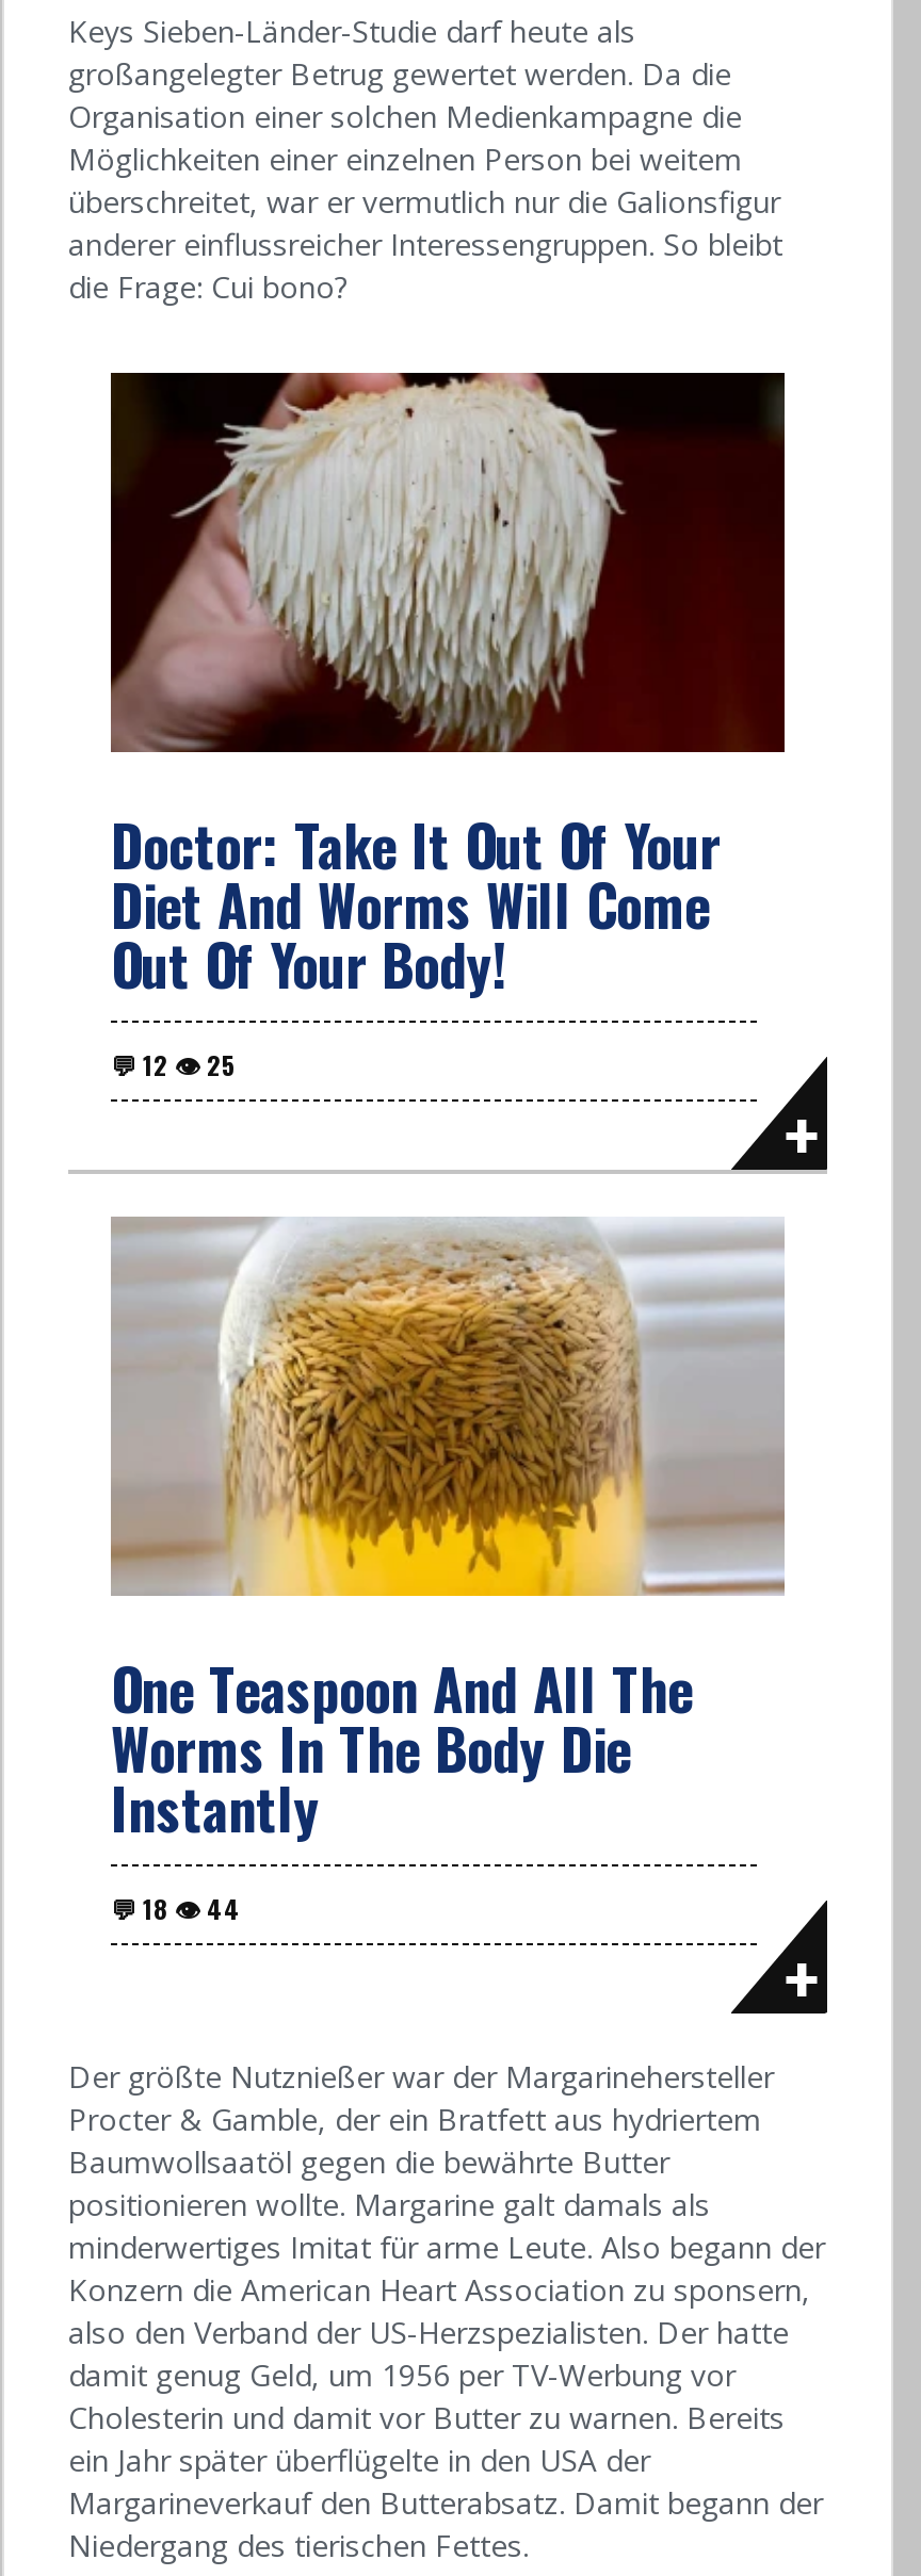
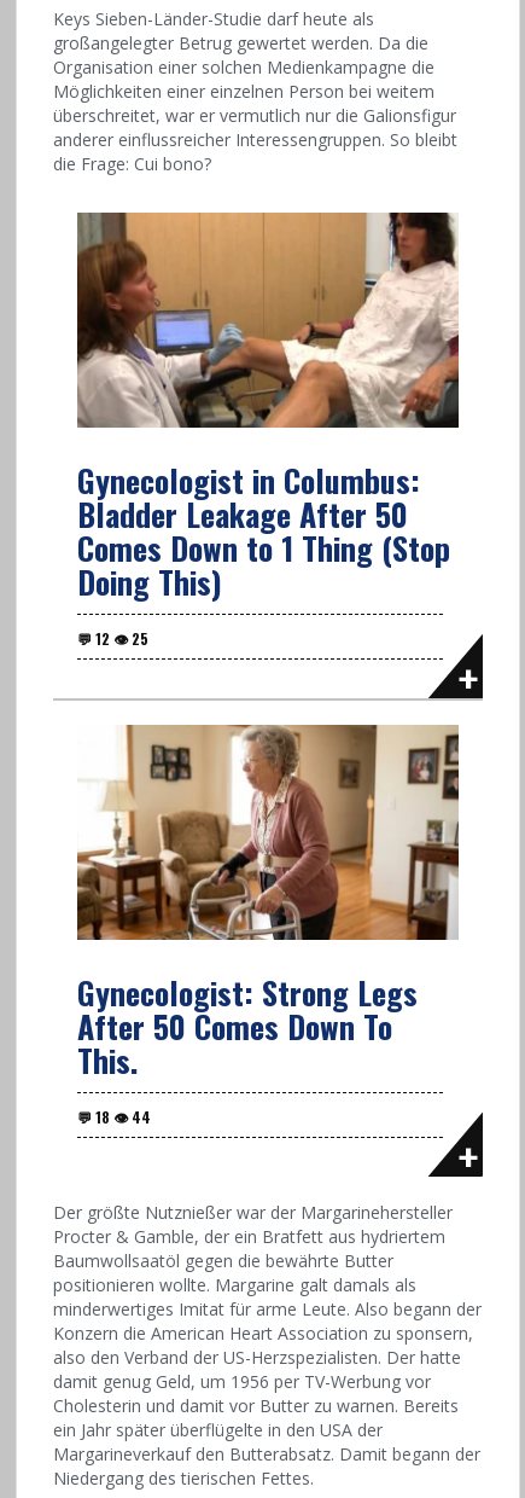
[111,371,787,1005] [image] | Doctor: Take It Out Of Your | Diet And Worms Will Come | Out Of Your Body! -> [76,211,460,605] [image] | Gynecologist in Columbus: | Bladder Leakage After 50 | Comes Down to 1 Thing (Stop | Doing This)
[111,1217,785,1848] [image] | One Teaspoon And All The | Worms In The Body Die | Instantly -> [77,724,459,1083] [image] | Gynecologist: Strong Legs | After 50 Comes Down To | This.

